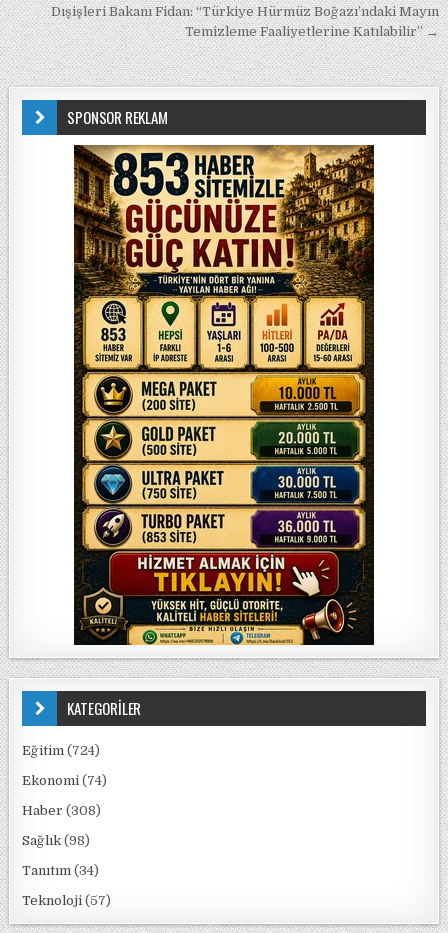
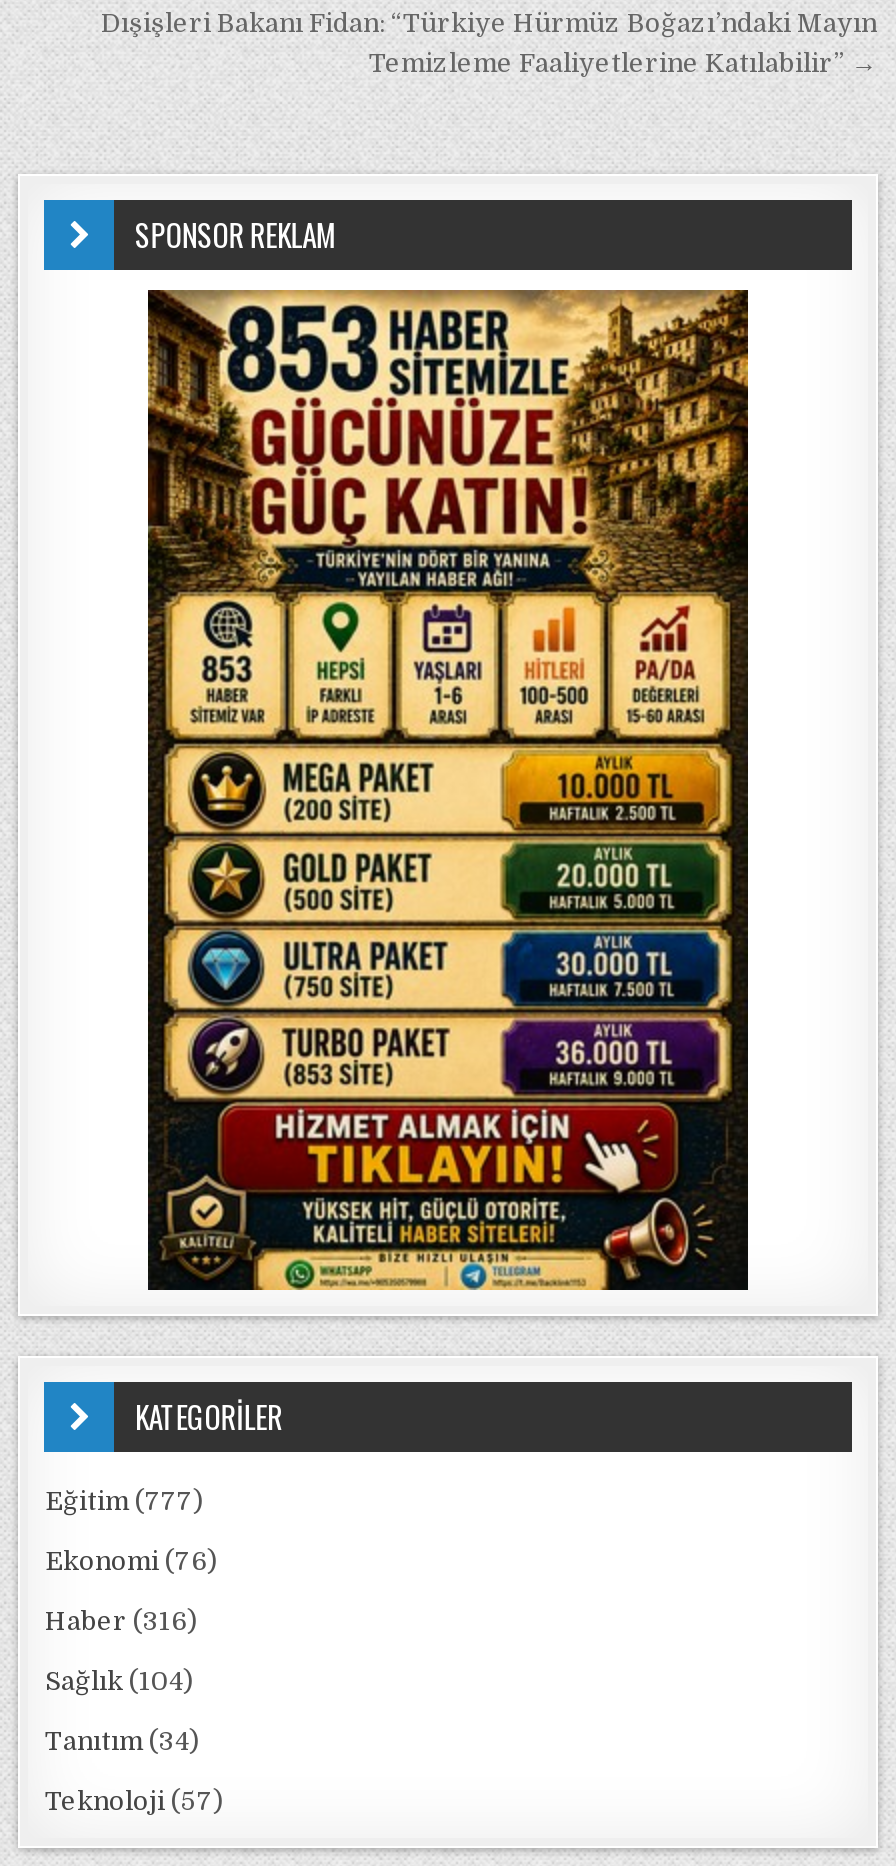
[22,743,100,758] Eğitim (724) -> [45,1486,203,1516] Eğitim (777)
[22,773,107,788] Ekonomi (74) -> [45,1546,217,1576] Ekonomi (76)
[22,803,101,818] Haber (308) -> [45,1606,197,1636] Haber (316)
[22,833,90,848] Sağlık (98) -> [45,1666,193,1696] Sağlık (104)

